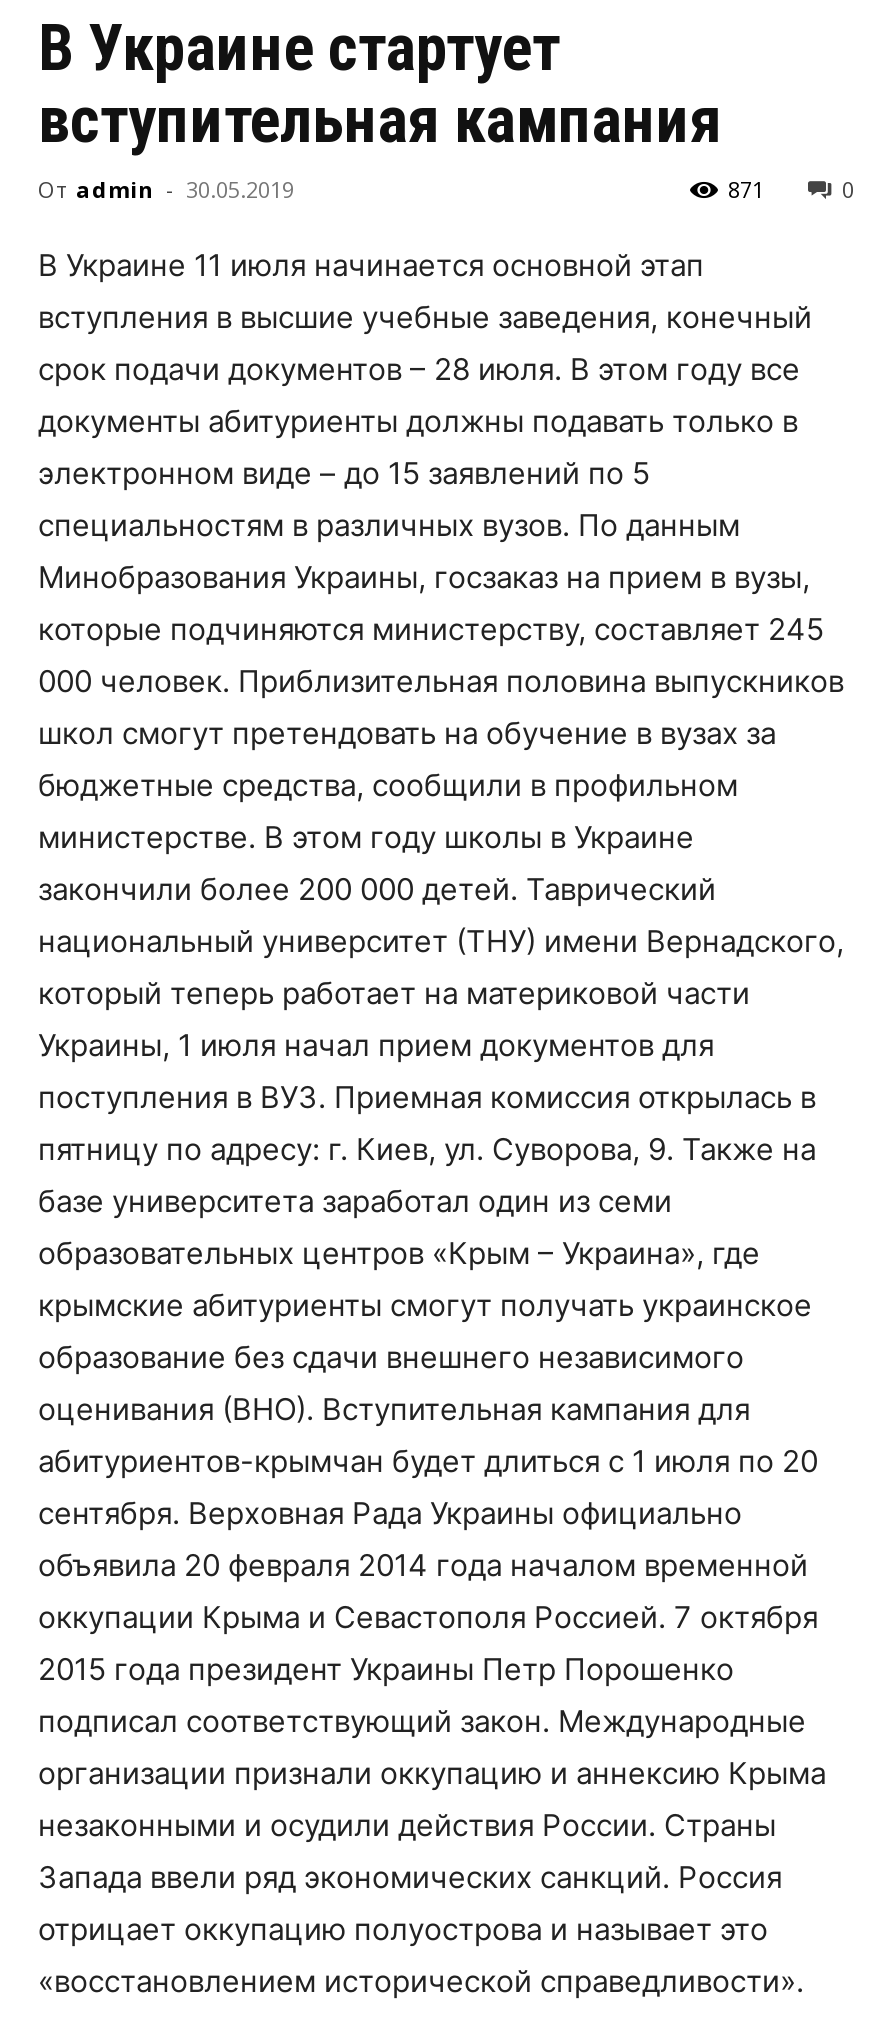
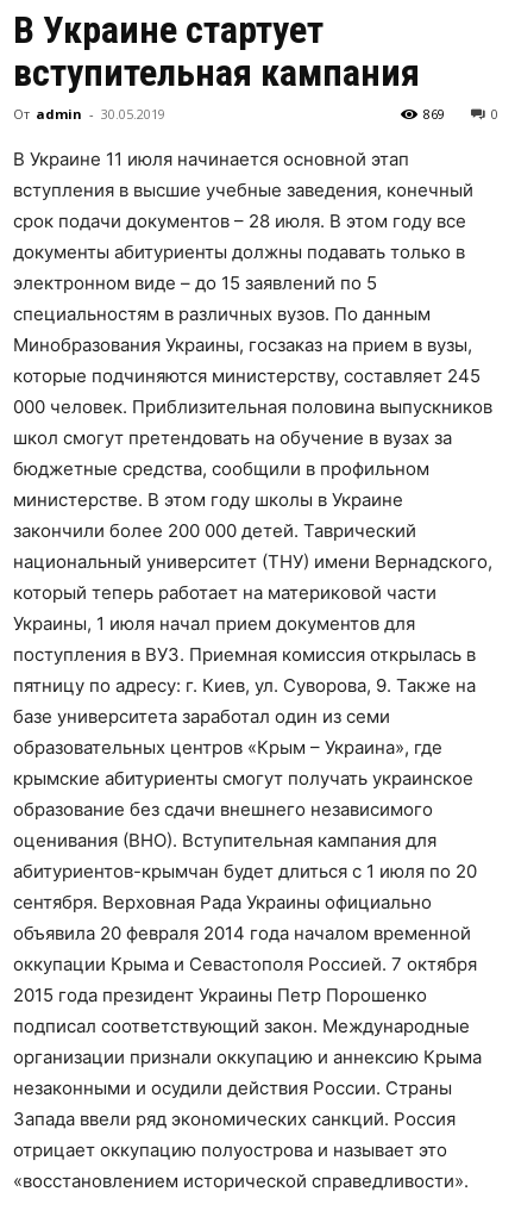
[728,173,764,203] 871 -> [423,104,445,122] 869

